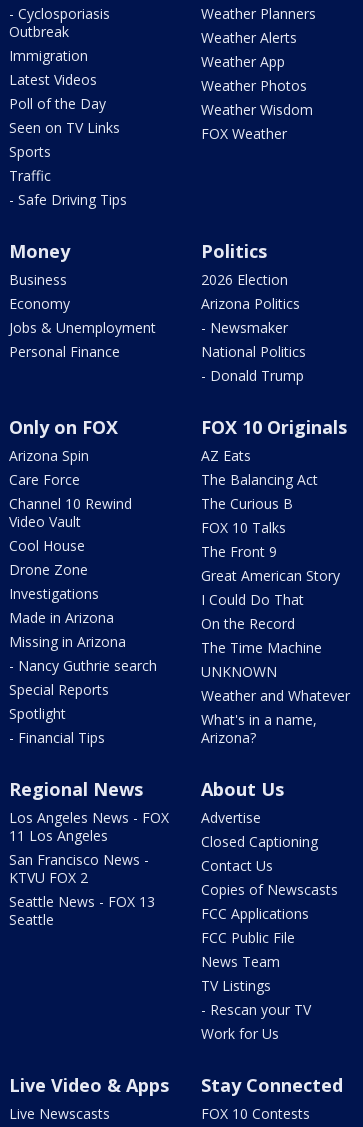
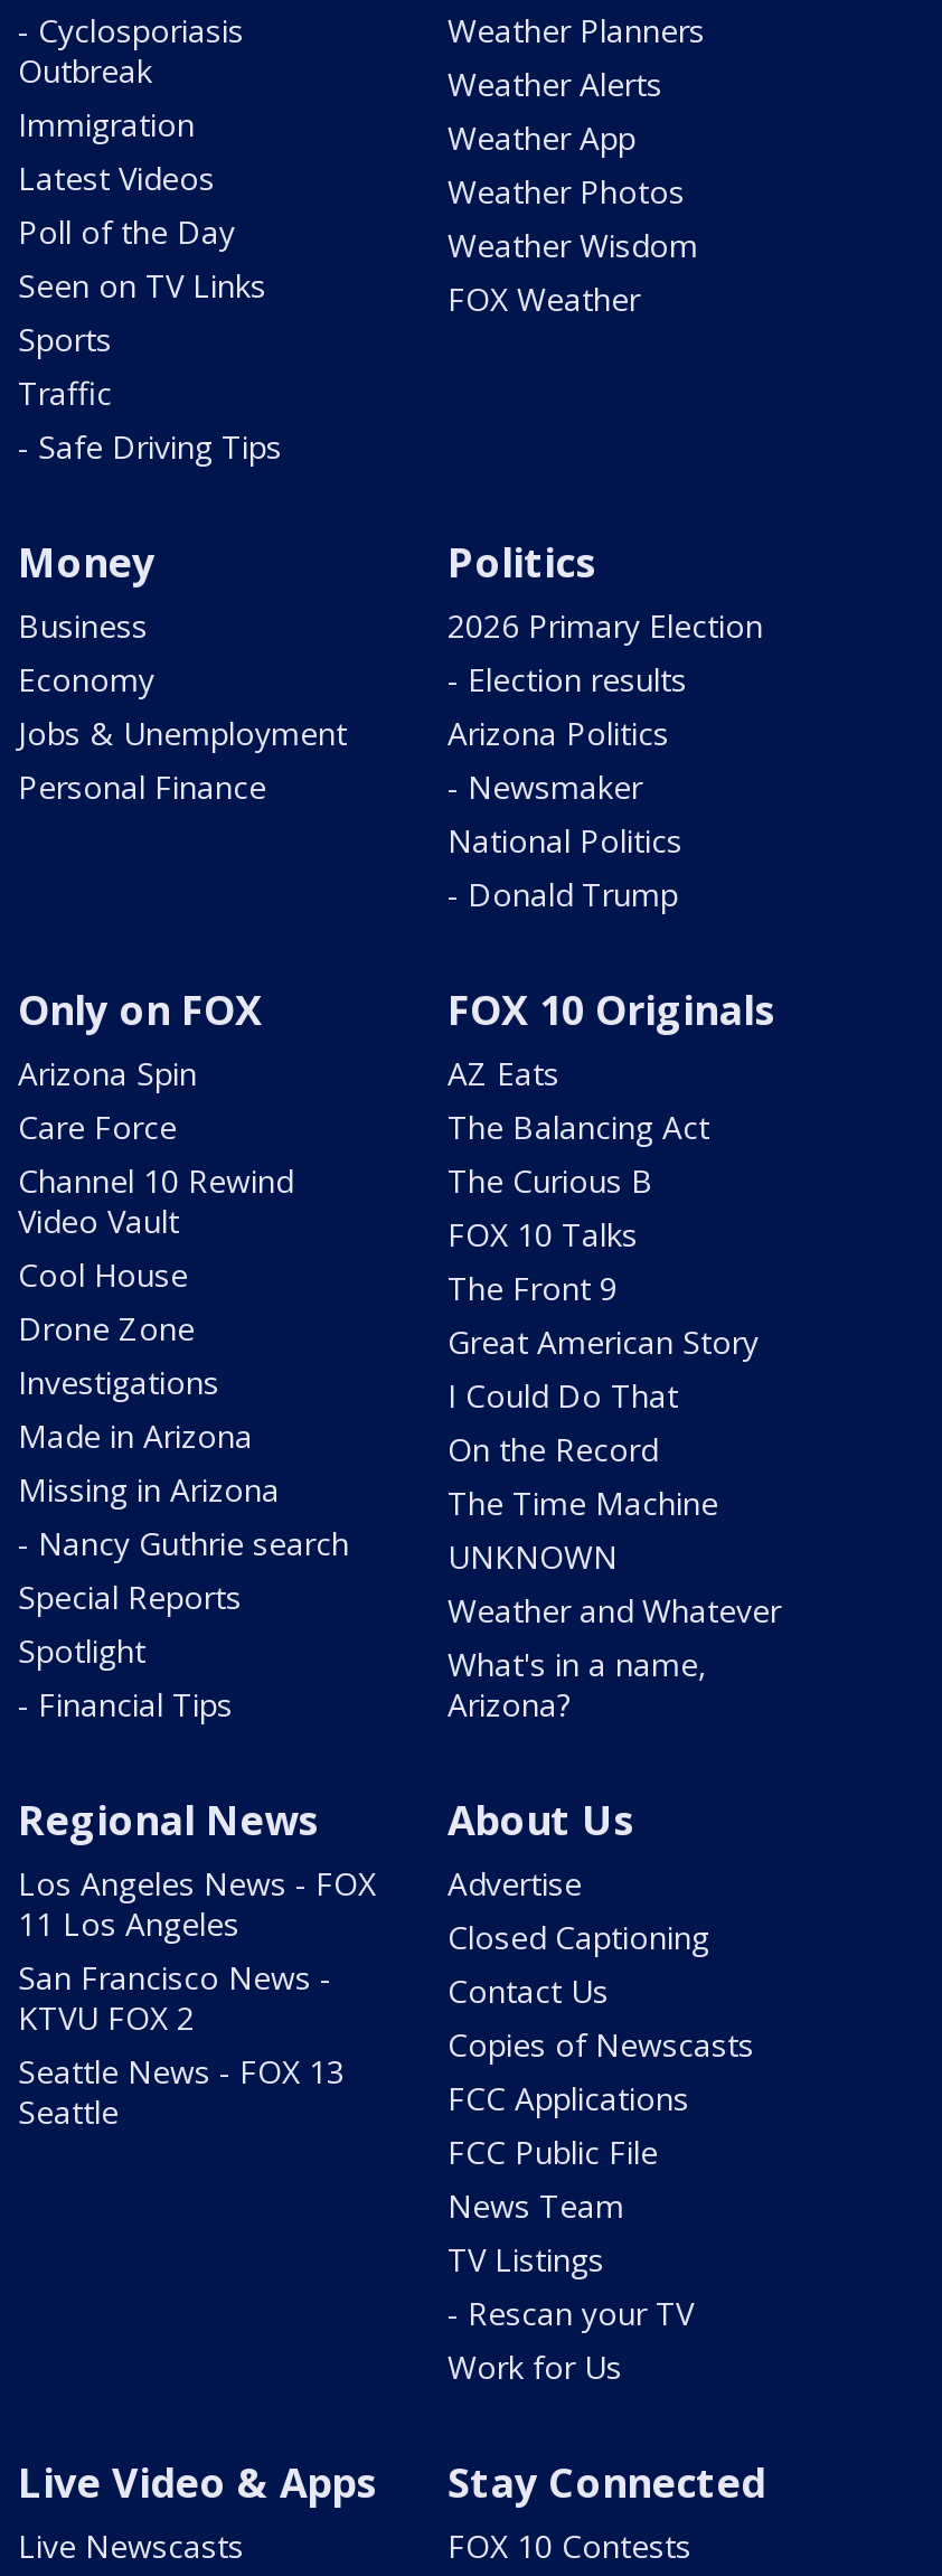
[201,270,288,289] 2026 Election -> [448,604,763,700] 2026 Primary Election | - Election results

